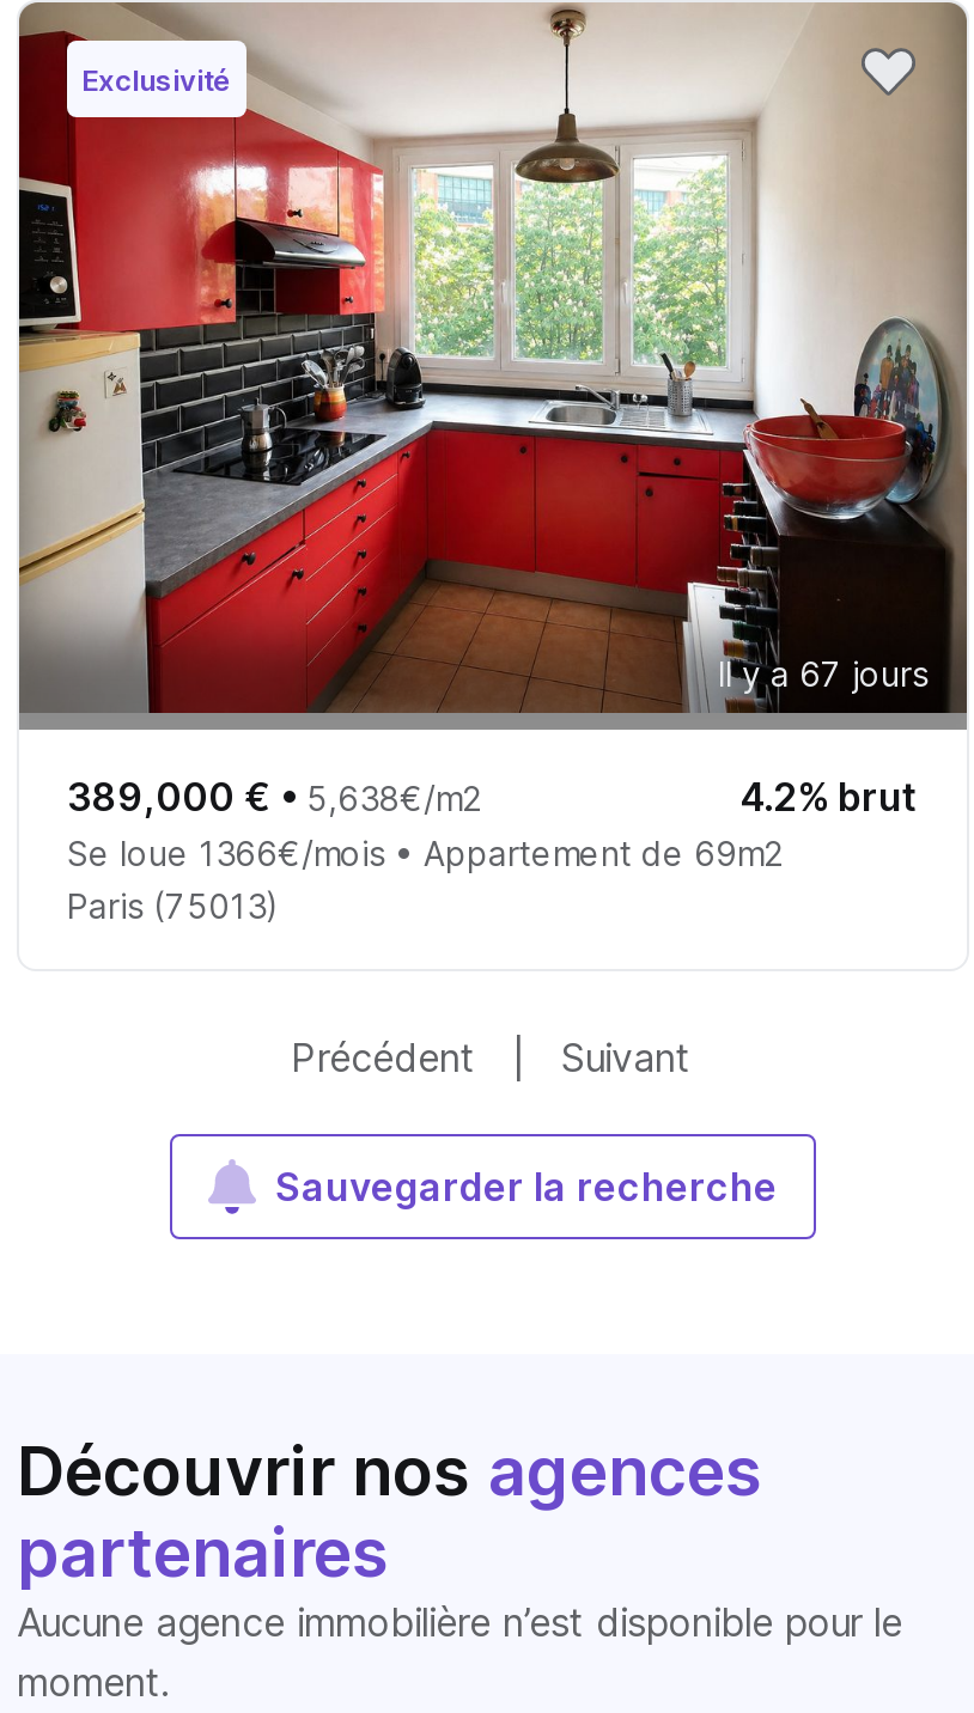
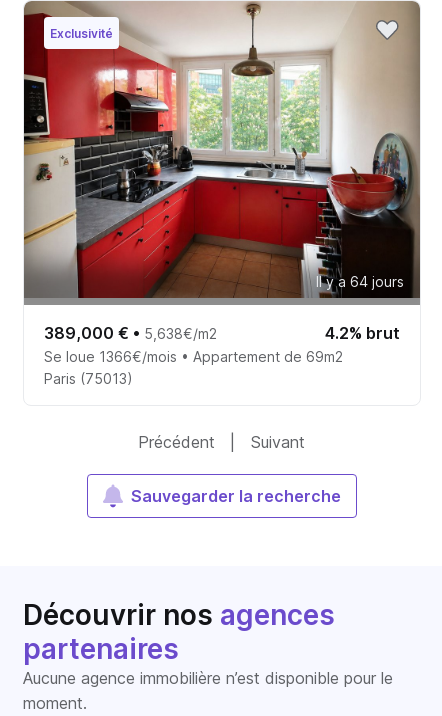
[718,653,929,694] Il y a 67 jours -> [316,273,404,290] Il y a 64 jours

